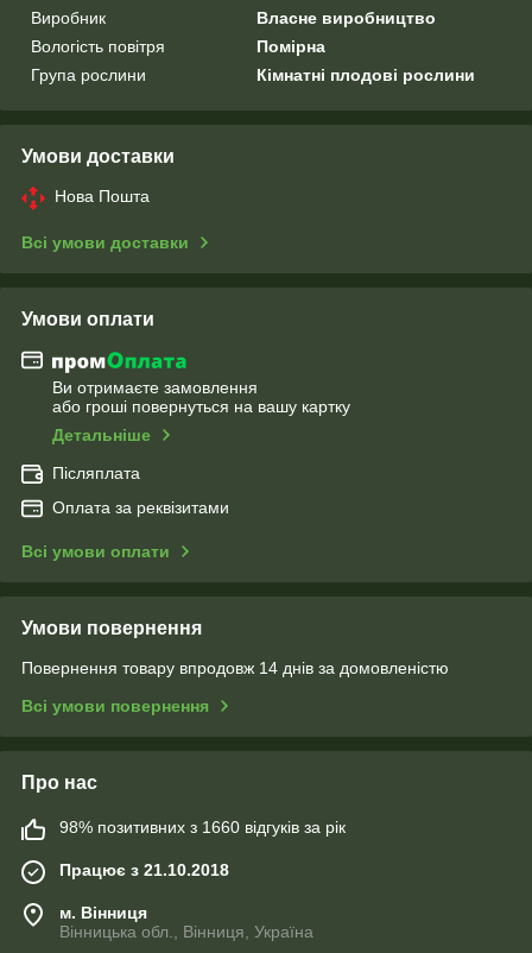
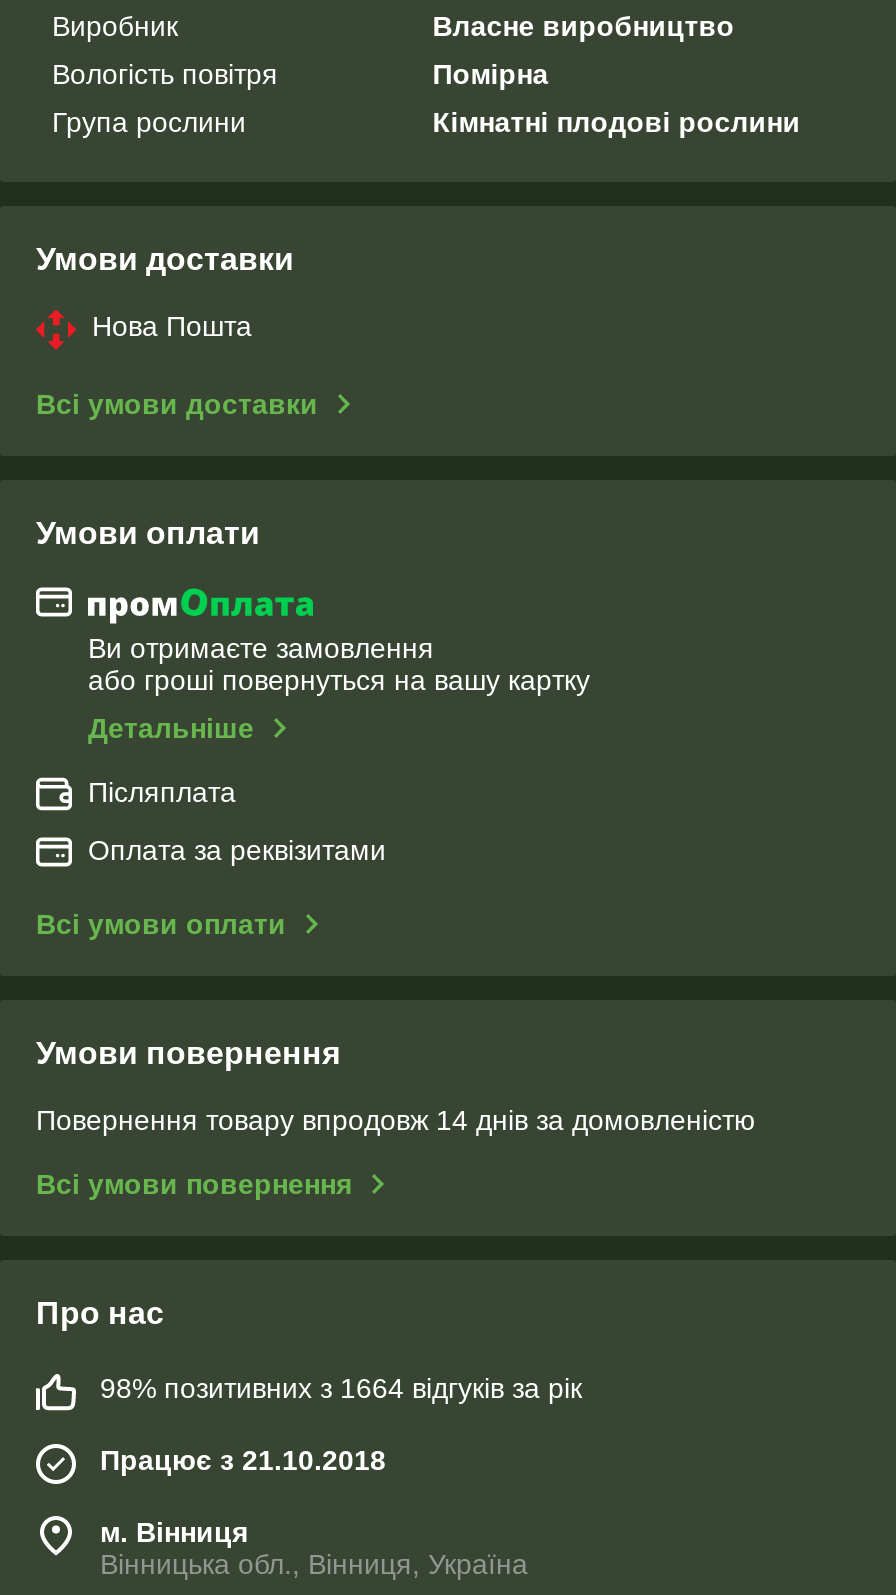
[59,818,346,837] 98% позитивних з 1660 відгуків за рік -> [100,1372,582,1404] 98% позитивних з 1664 відгуків за рік

